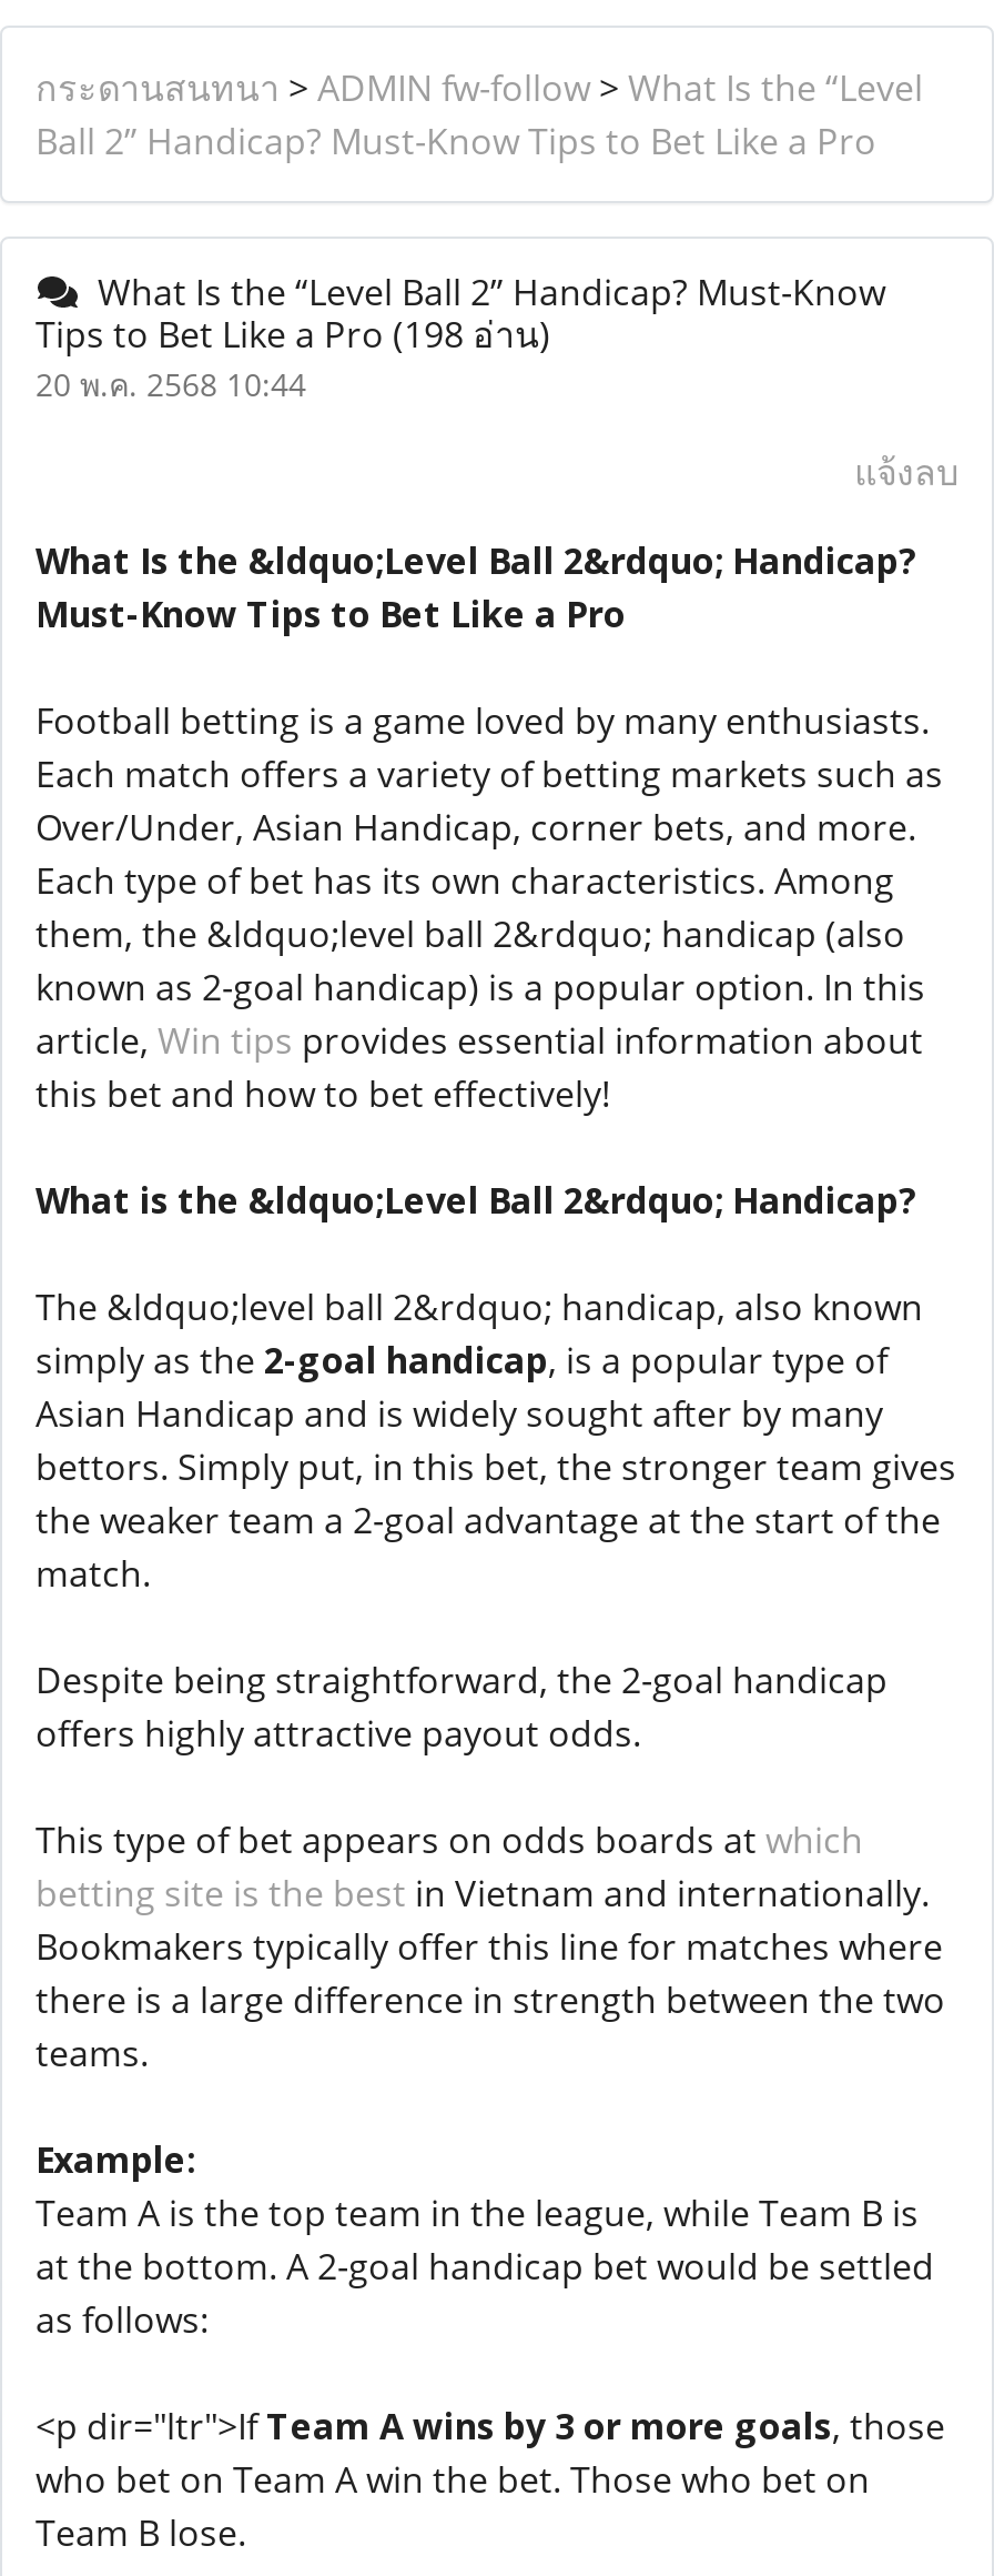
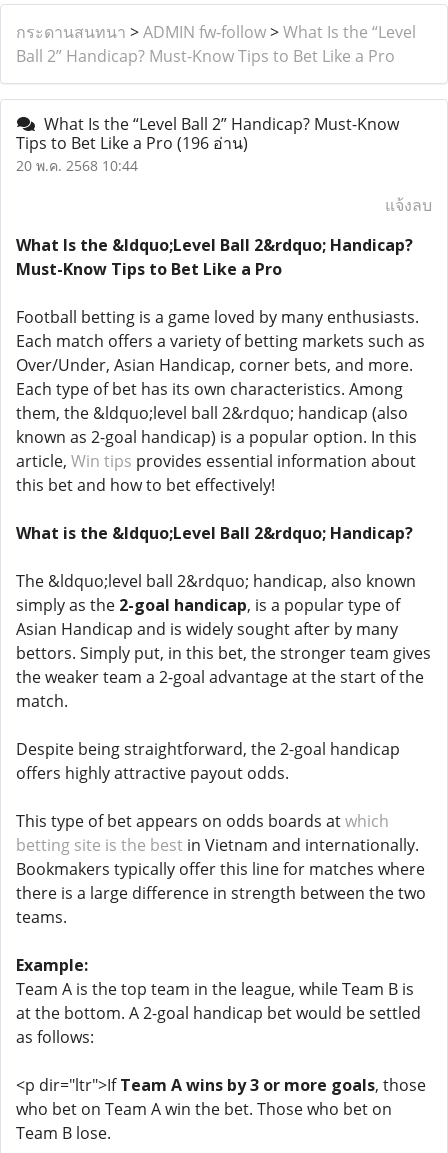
[35,310,550,359] Tips to Bet Like a Pro (198 อ่าน) -> [16,132,248,154] Tips to Bet Like a Pro (196 อ่าน)

